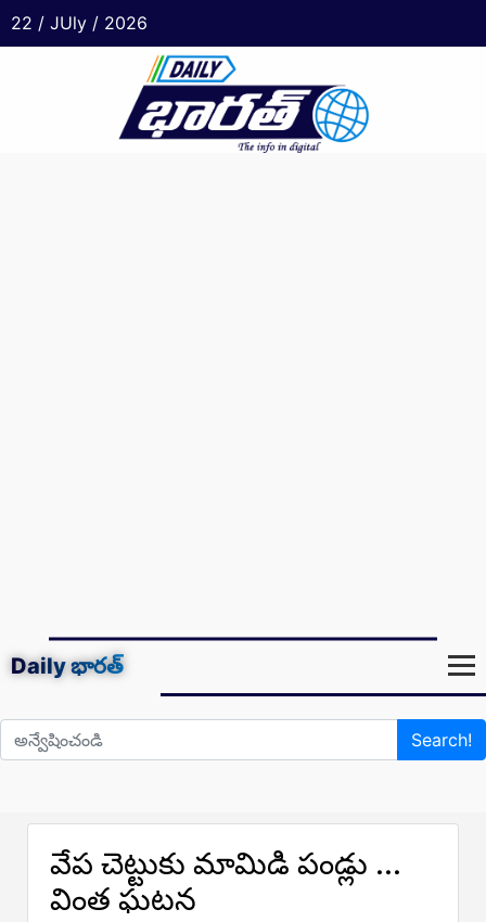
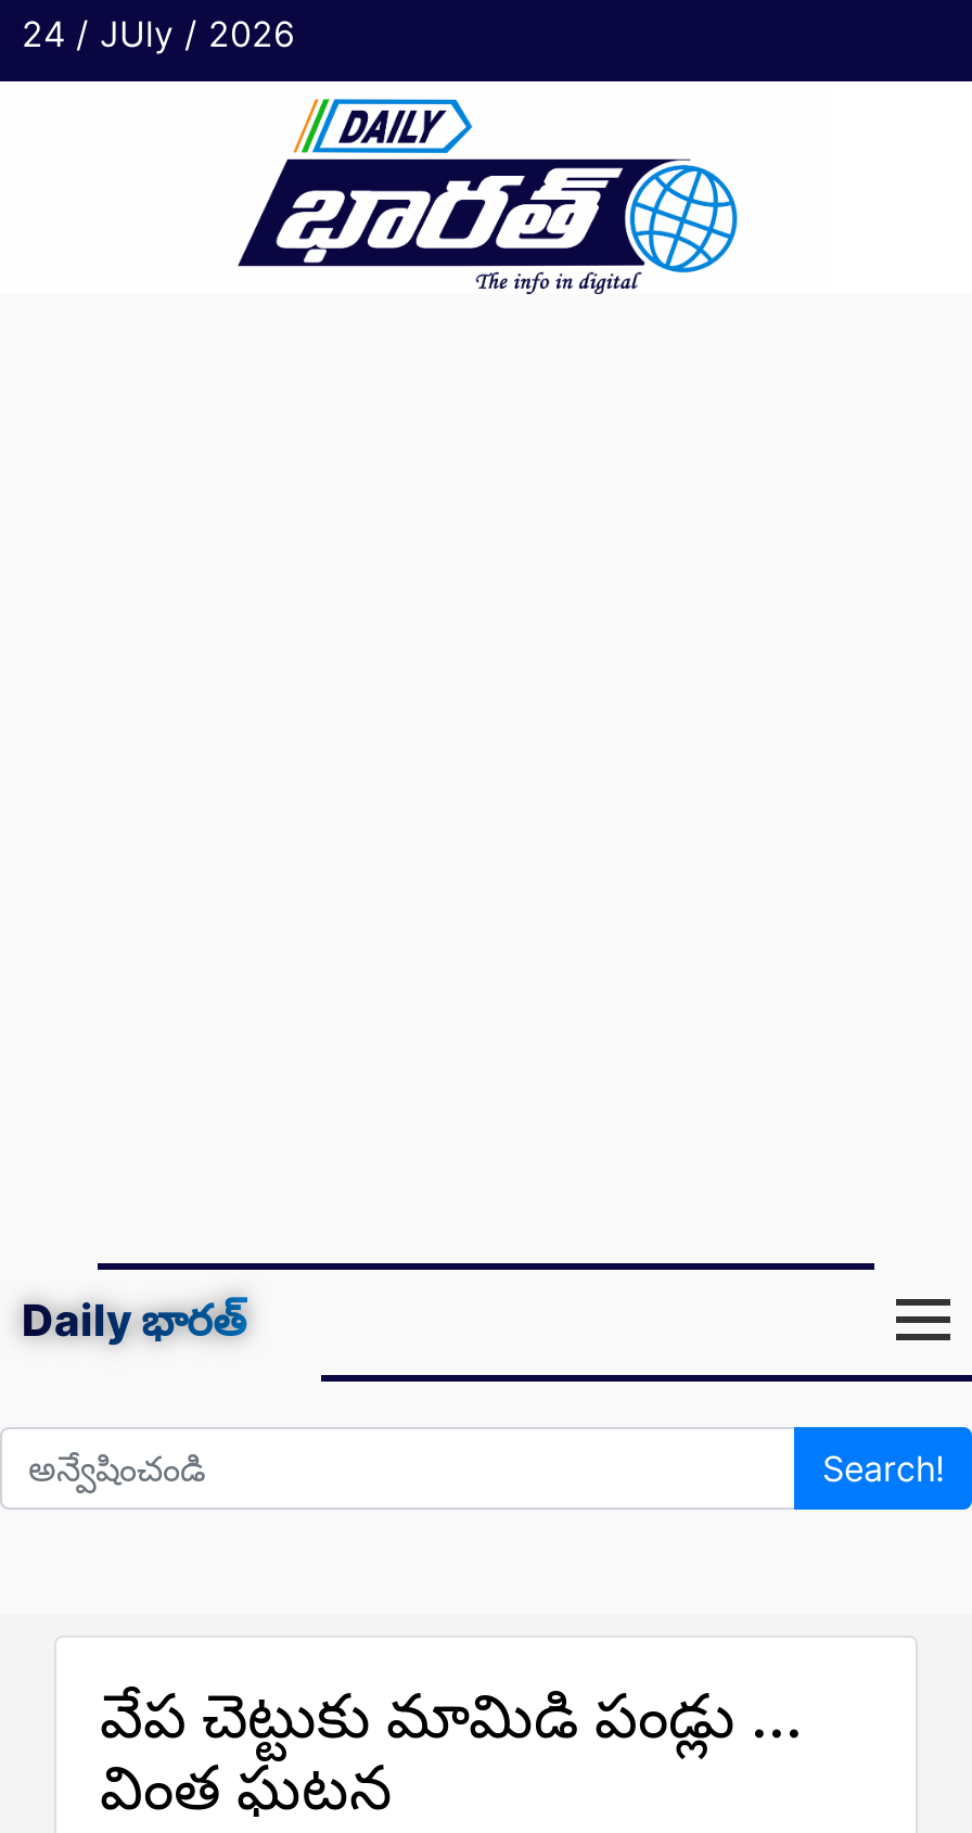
[11,12,148,34] 22 / JUly / 2026 -> [22,12,295,55] 24 / JUly / 2026

